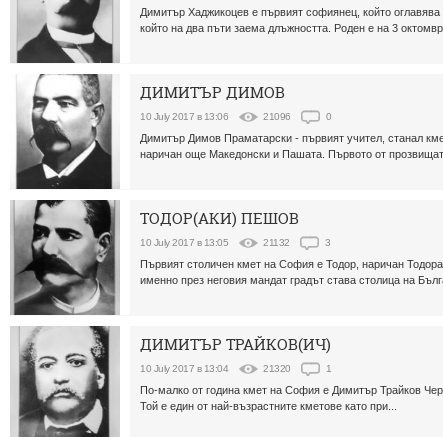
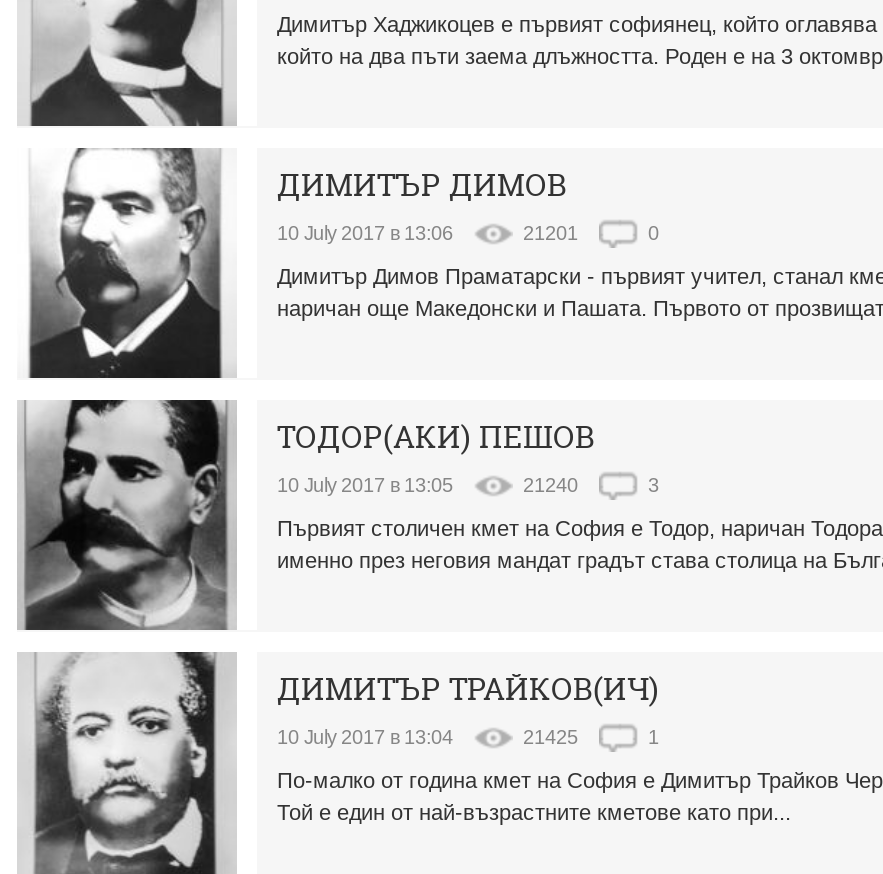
[263,111,290,122] 21096 -> [523,222,578,244] 21201
[263,237,289,248] 21132 -> [523,474,578,496] 21240
[263,363,290,374] 21320 -> [523,726,578,748] 21425

